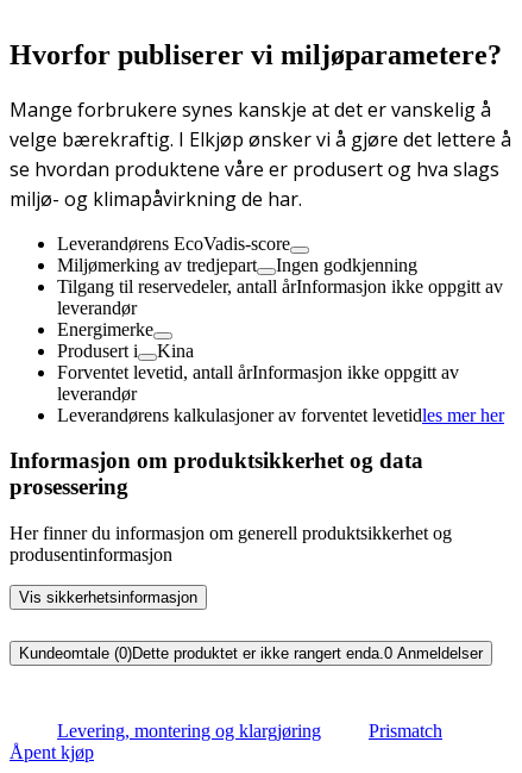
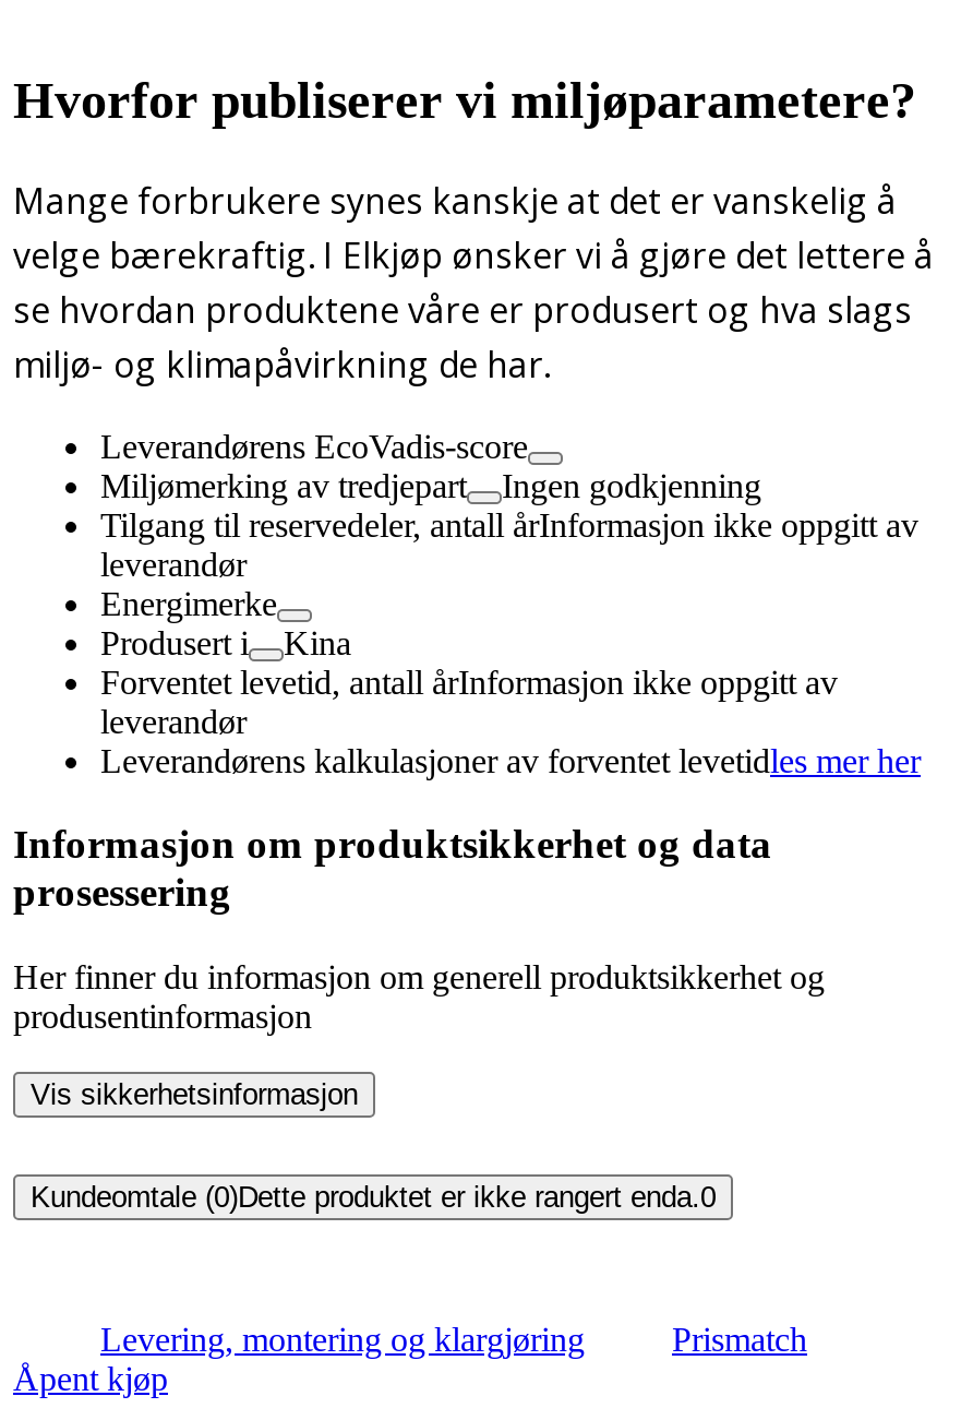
[19,644,483,662] Kundeomtale (0)Dette produktet er ikke rangert enda.0 Anmeldelser -> [31,1181,716,1214] Kundeomtale (0)Dette produktet er ikke rangert enda.0

